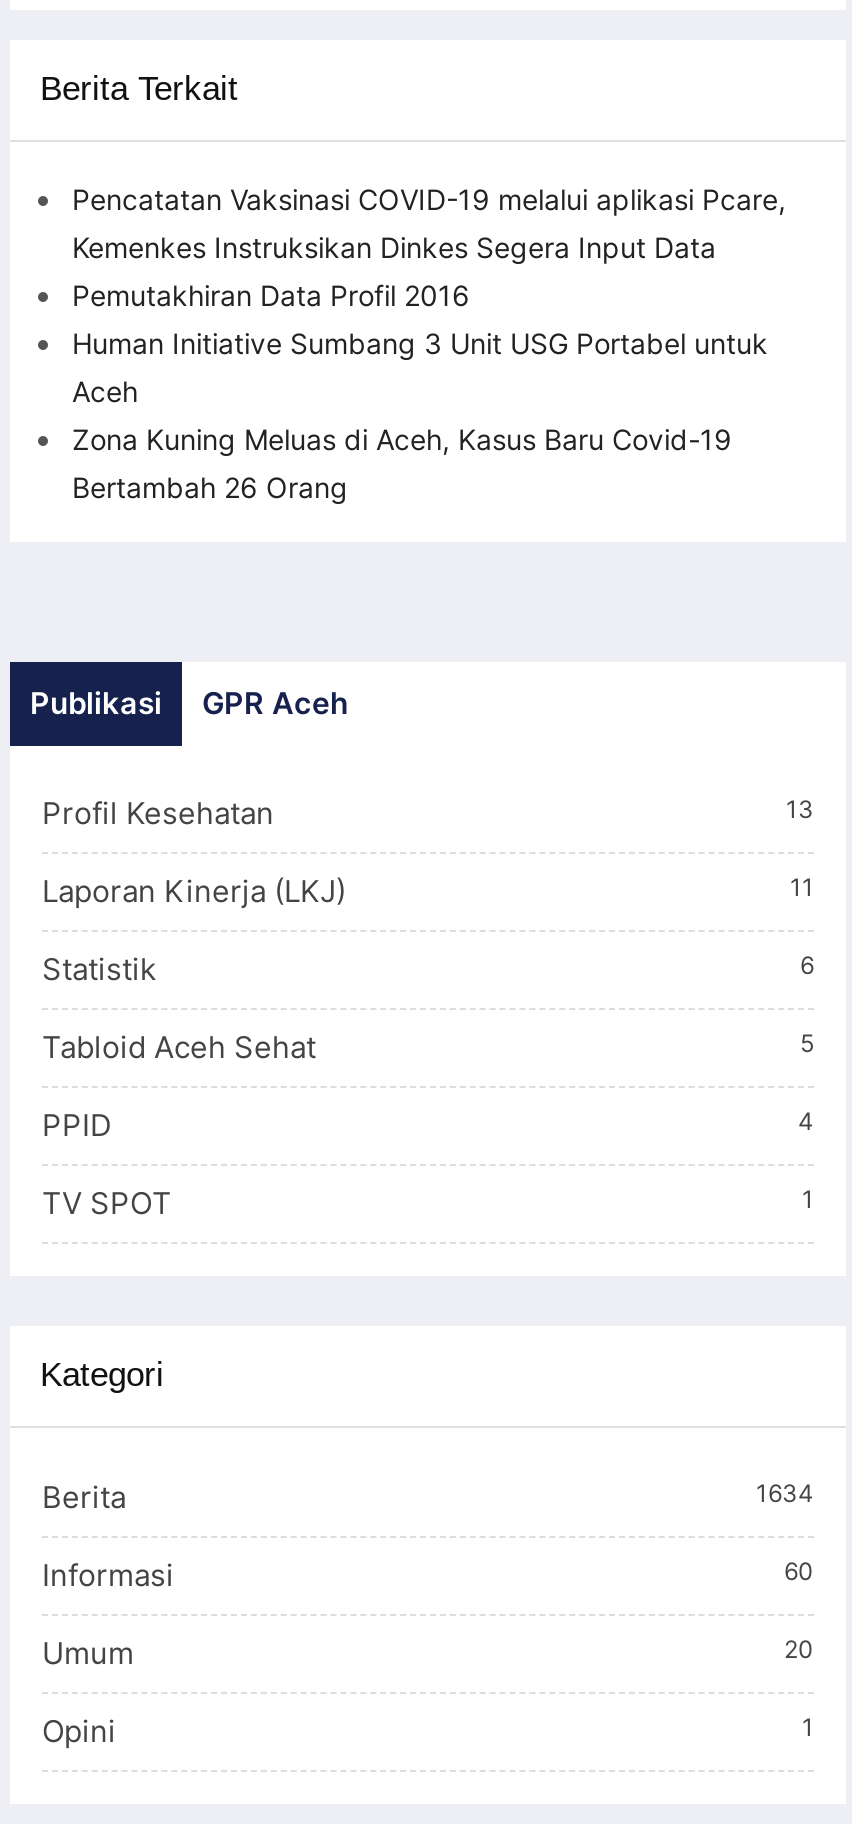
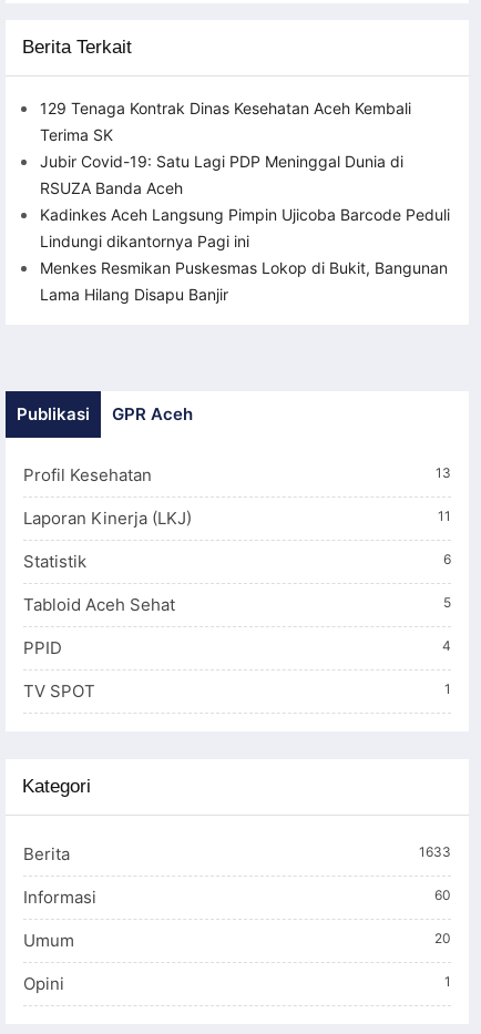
[72,182,786,504] Pencatatan Vaksinasi COVID-19 melalui aplikasi Pcare, | Kemenkes Instruksikan Dinkes Segera Input Data | Pemutakhiran Data Profil 2016 | Human Initiative Sumbang 3 Unit USG Portabel untuk | Aceh | Zona Kuning Meluas di Aceh, Kasus Baru Covid-19 | Bertambah 26 Orang -> [40,99,450,304] 129 Tenaga Kontrak Dinas Kesehatan Aceh Kembali | Terima SK | Jubir Covid-19: Satu Lagi PDP Meninggal Dunia di | RSUZA Banda Aceh | Kadinkes Aceh Langsung Pimpin Ujicoba Barcode Peduli | Lindungi dikantornya Pagi ini | Menkes Resmikan Puskesmas Lokop di Bukit, Bangunan | Lama Hilang Disapu Banjir
[756,1478,814,1508] 1634 -> [419,843,451,860] 1633

